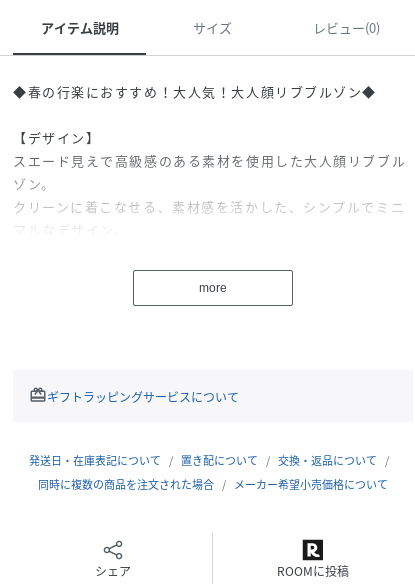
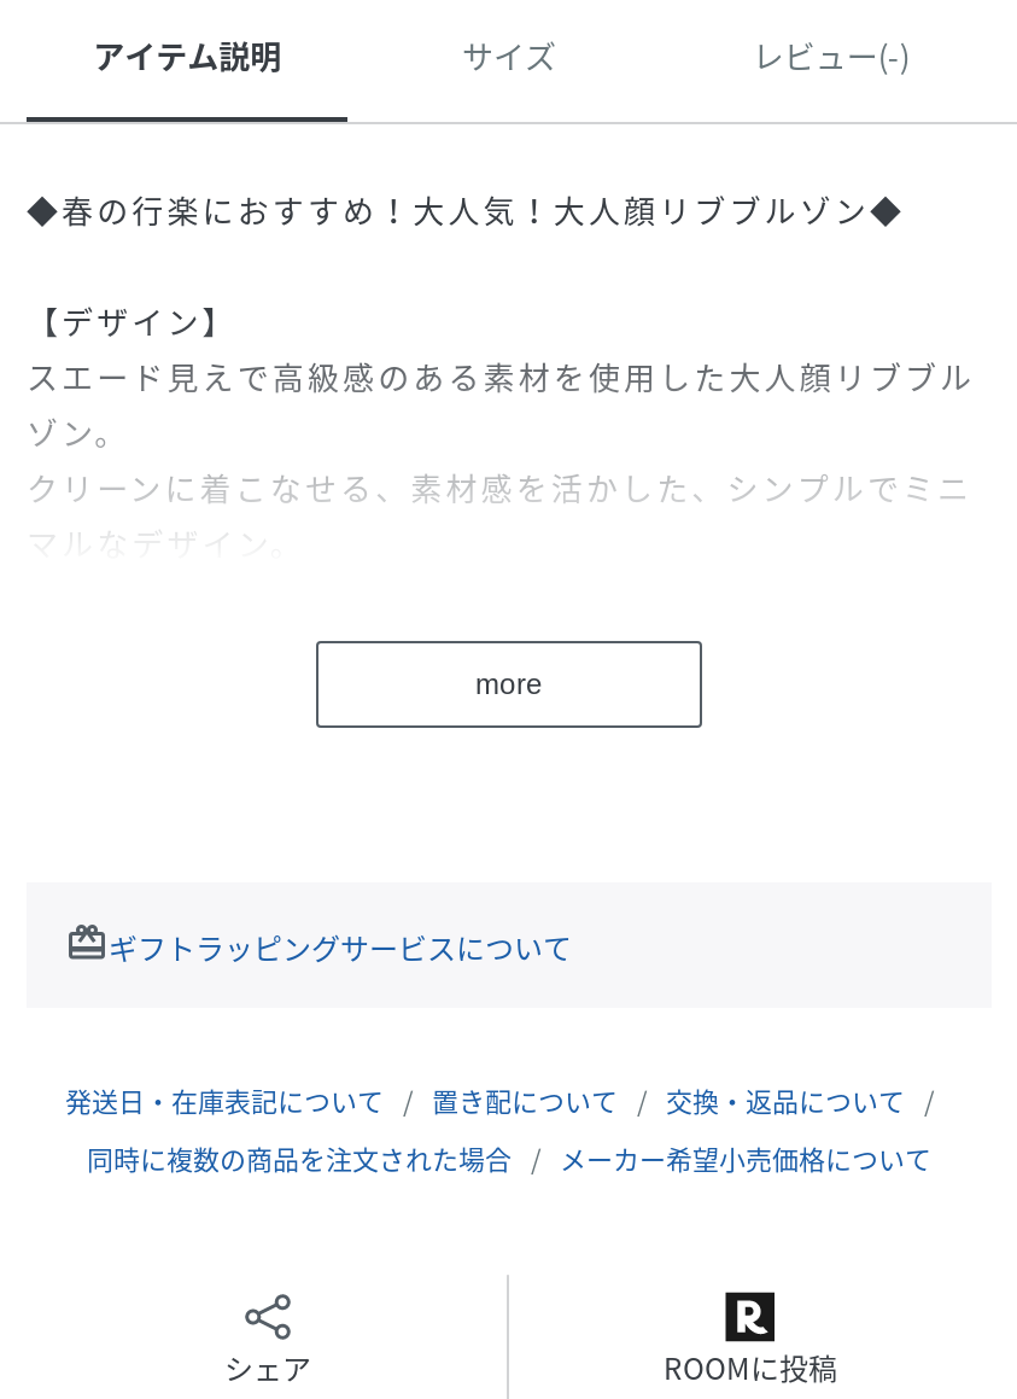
[313,18,380,37] レビュー(0) -> [752,32,909,78] レビュー(-)

